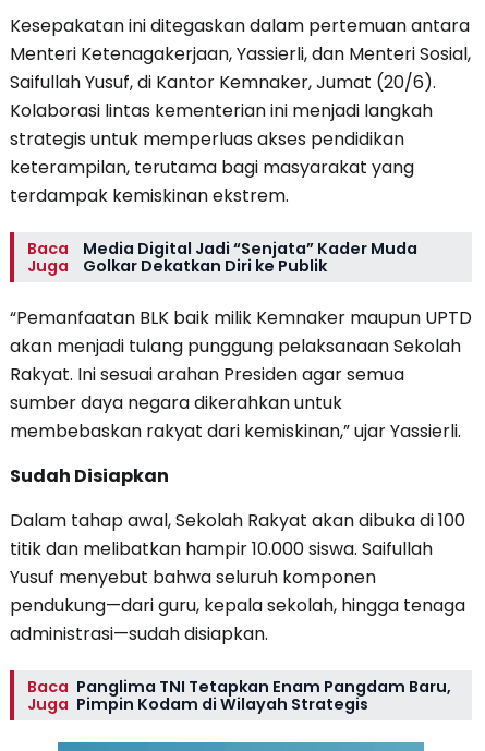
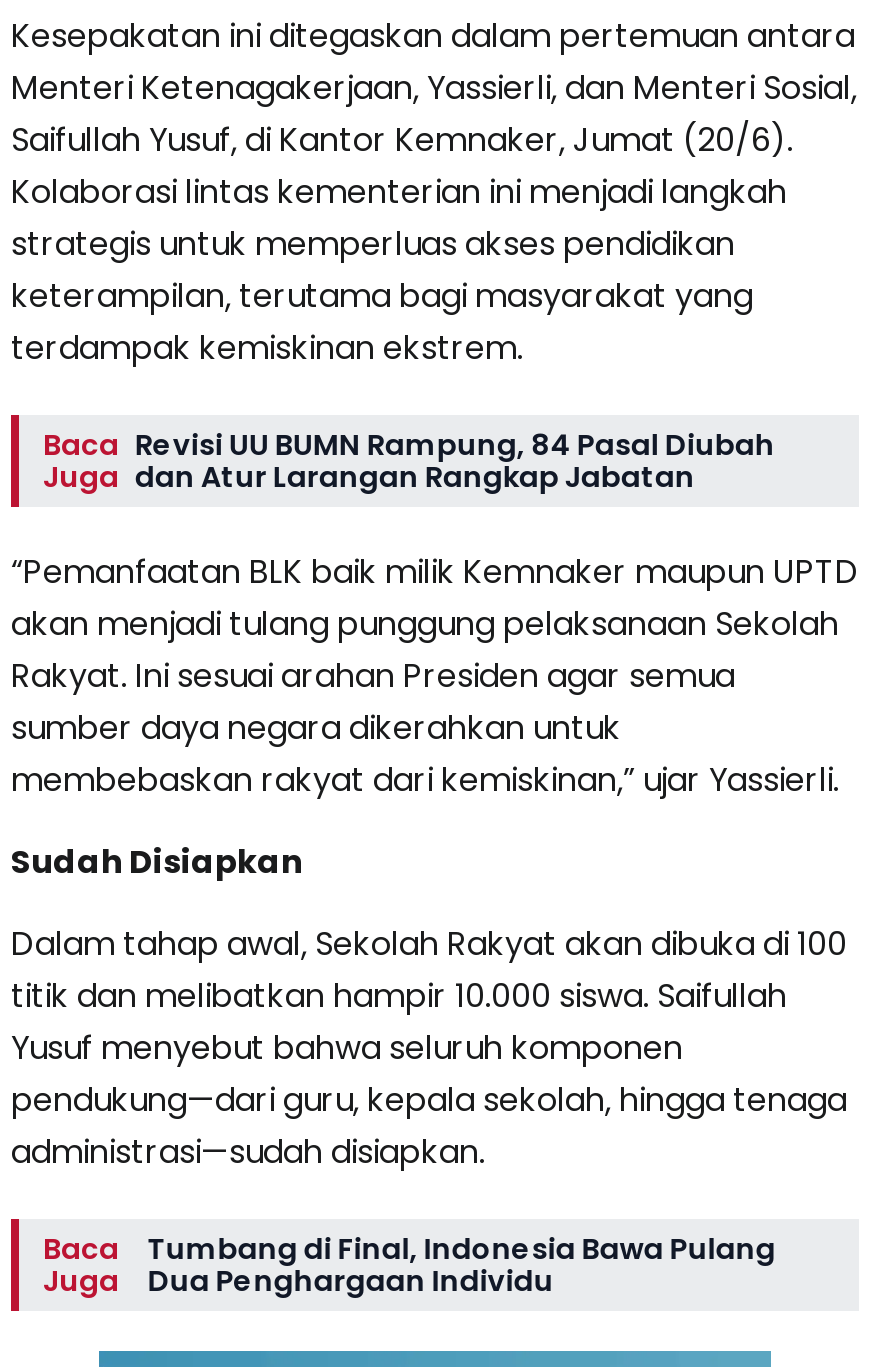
[83,237,417,276] Media Digital Jadi “Senjata” Kader Muda | Golkar Dekatkan Diri ke Publik -> [135,424,775,496] Revisi UU BUMN Rampung, 84 Pasal Diubah | dan Atur Larangan Rangkap Jabatan
[76,675,451,714] Panglima TNI Tetapkan Enam Pangdam Baru, | Pimpin Kodam di Wilayah Strategis -> [147,1228,775,1300] Tumbang di Final, Indonesia Bawa Pulang | Dua Penghargaan Individu

